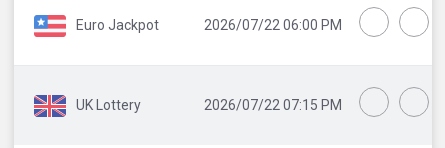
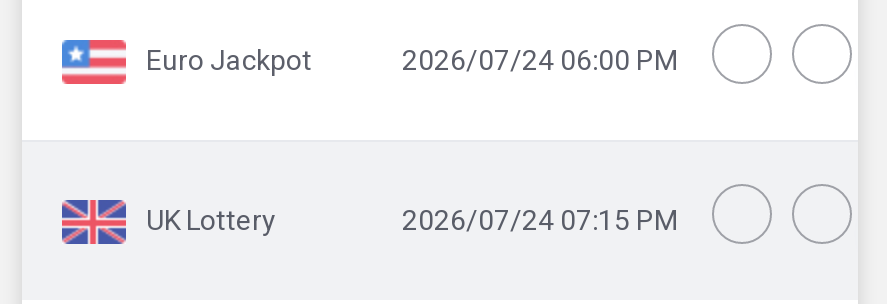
[204,17,342,33] 2026/07/22 06:00 PM -> [402,44,678,76] 2026/07/24 06:00 PM
[204,97,342,113] 2026/07/22 07:15 PM -> [402,204,678,236] 2026/07/24 07:15 PM

